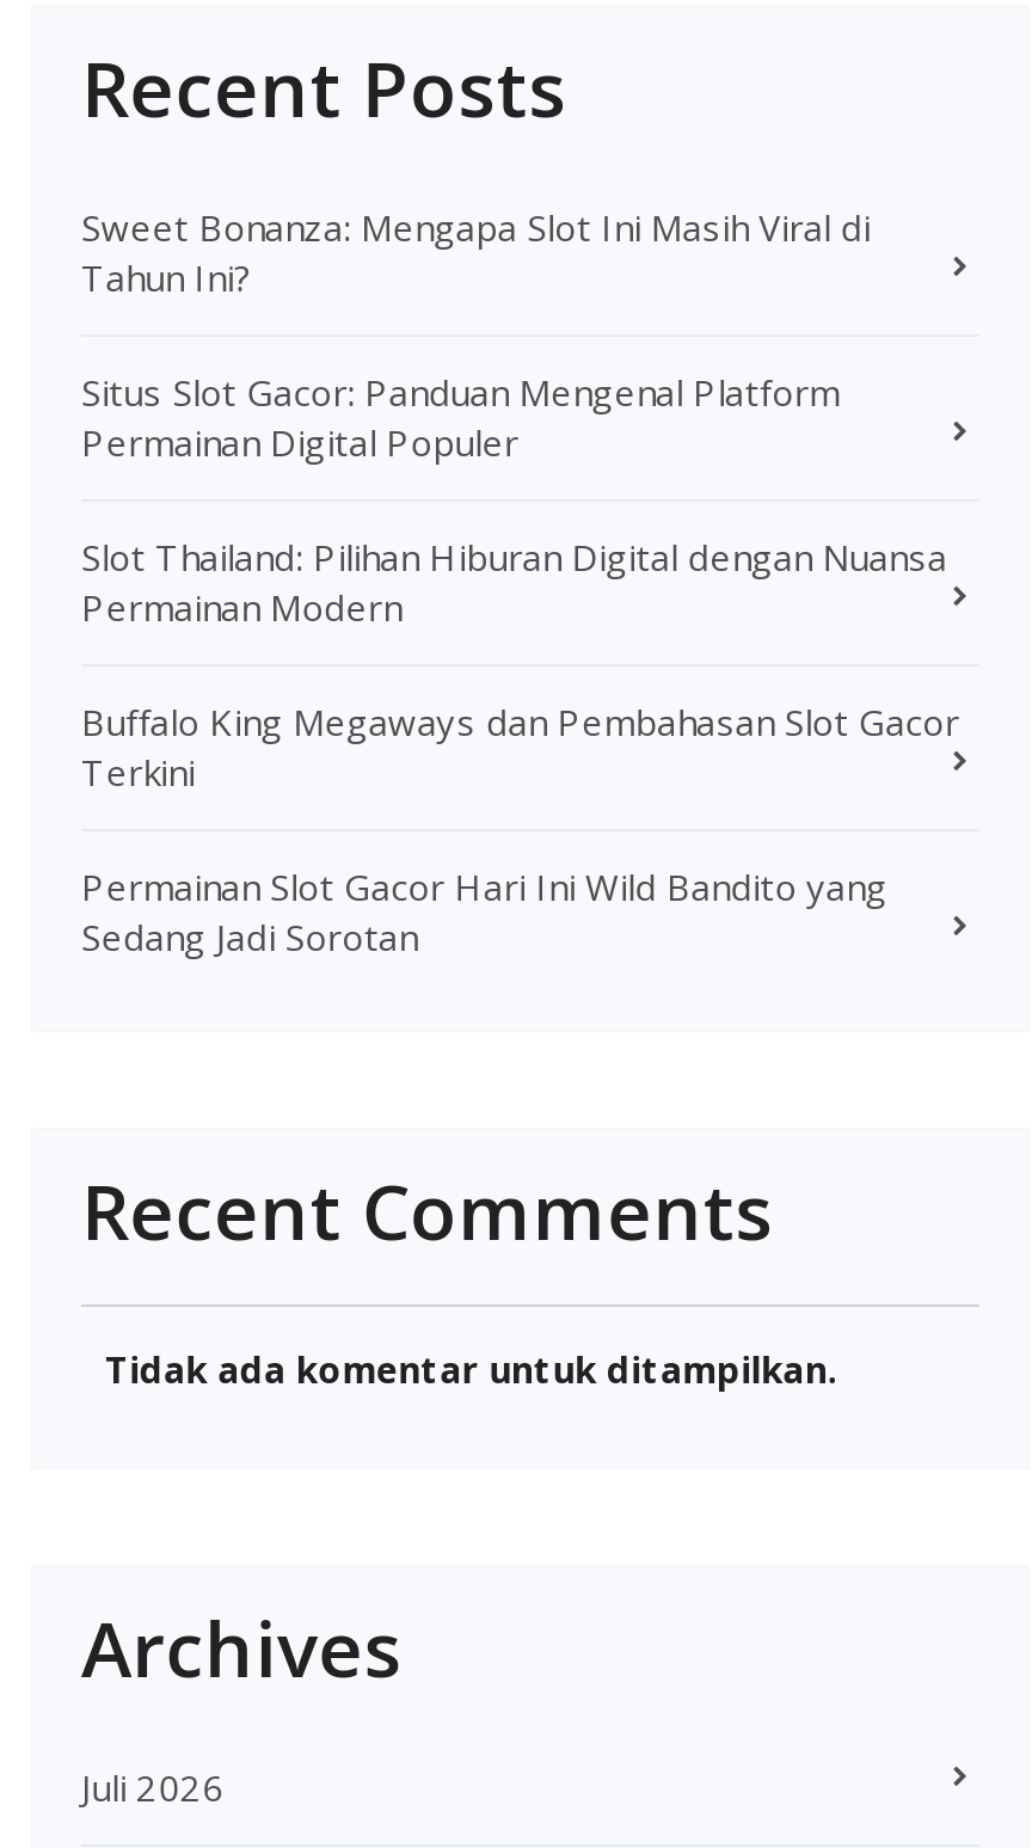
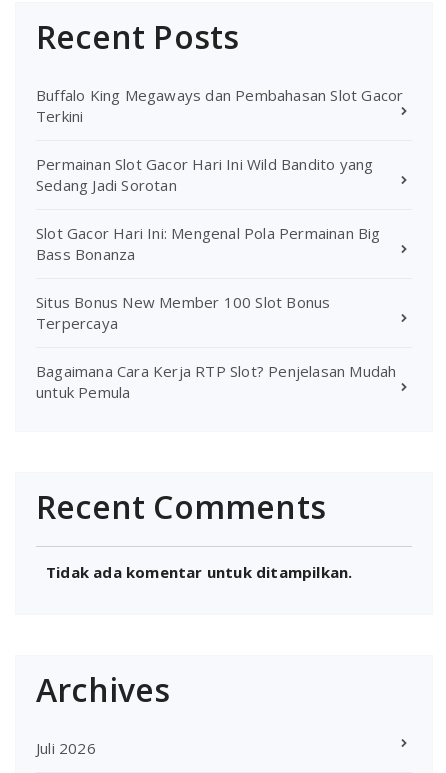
[81,203,947,631] Sweet Bonanza: Mengapa Slot Ini Masih Viral di | Tahun Ini? | Situs Slot Gacor: Panduan Mengenal Platform | Permainan Digital Populer | Slot Thailand: Pilihan Hiburan Digital dengan Nuansa | Permainan Modern -> none
moved [81,698,959,961] -> [36,85,403,195]: Buffalo King Megaways dan Pembahasan Slot Gacor | Terkini | Permainan Slot Gacor Hari Ini Wild Bandito yang | Sedang Jadi Sorotan
none -> [36,223,396,402] Slot Gacor Hari Ini: Mengenal Pola Permainan Big | Bass Bonanza | Situs Bonus New Member 100 Slot Bonus | Terpercaya | Bagaimana Cara Kerja RTP Slot? Penjelasan Mudah | untuk Pemula

